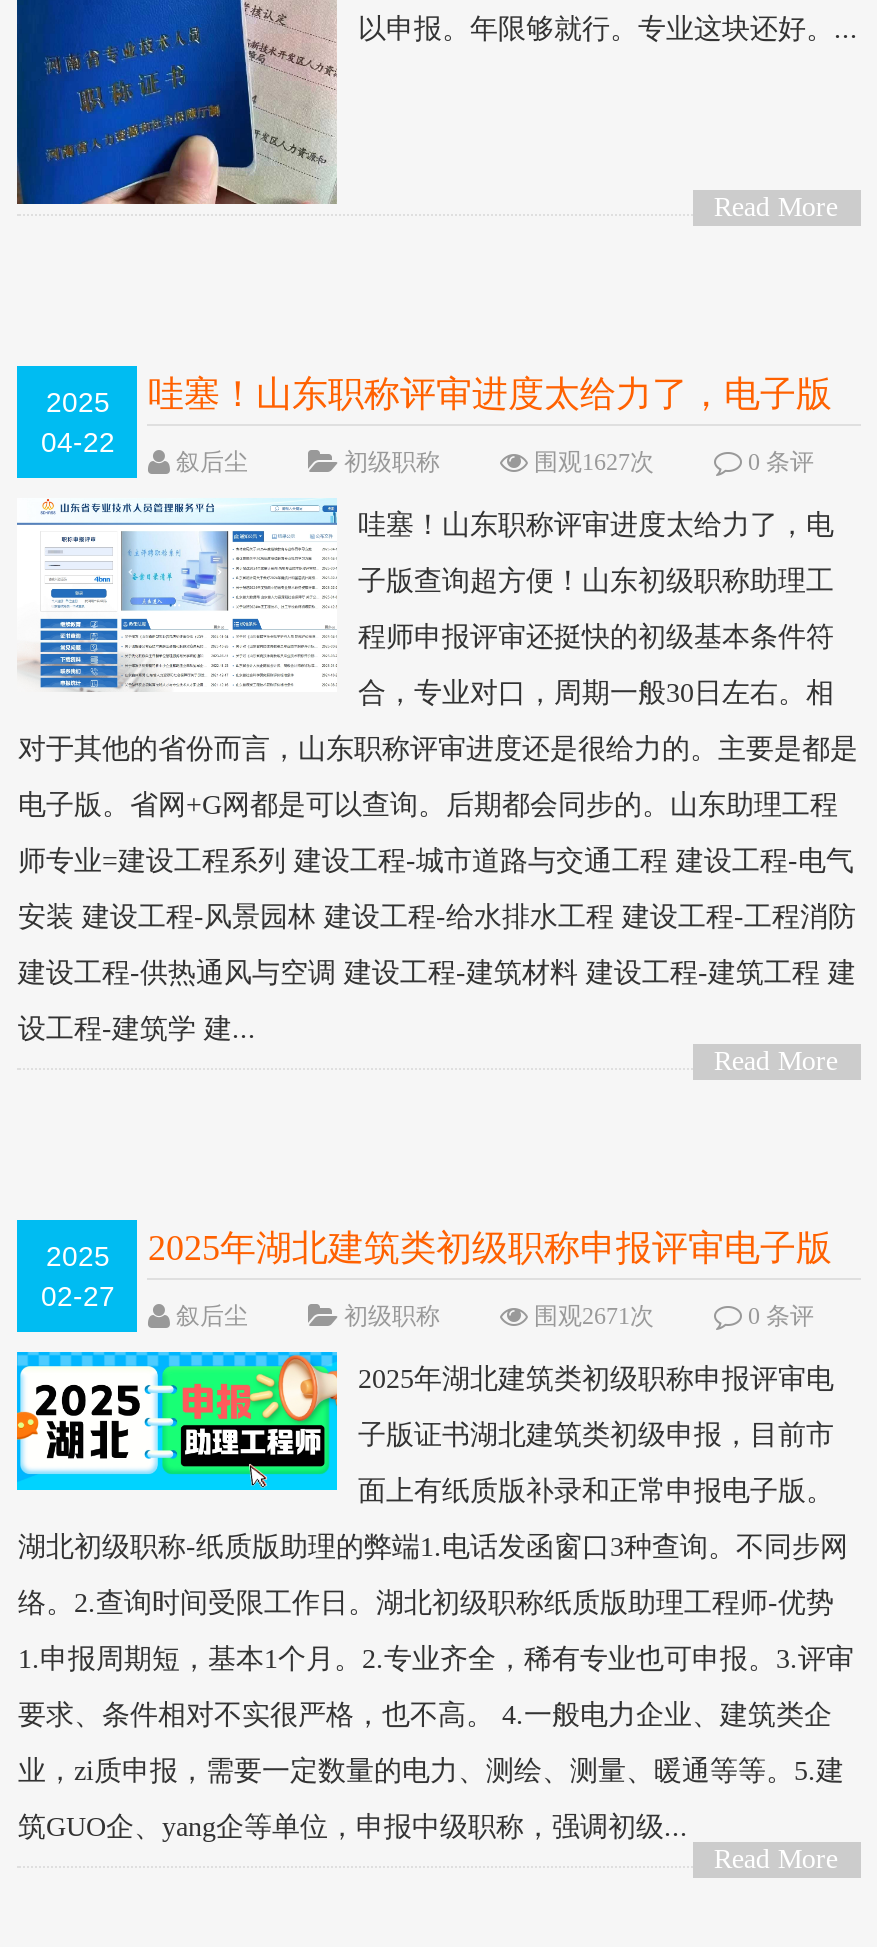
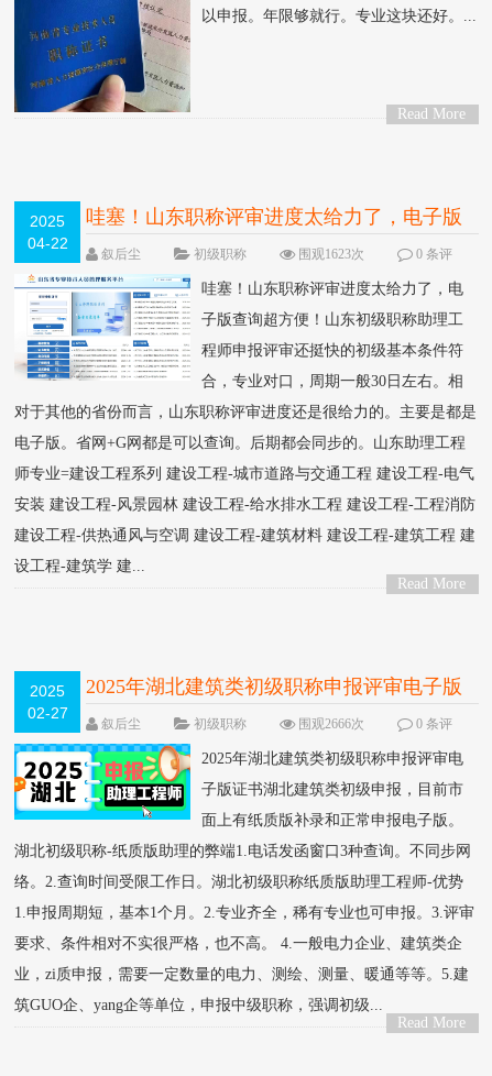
[528,449,654,477] 围观1627次 -> [295,247,365,262] 围观1623次
[528,1303,654,1331] 围观2671次 -> [295,717,365,732] 围观2666次

